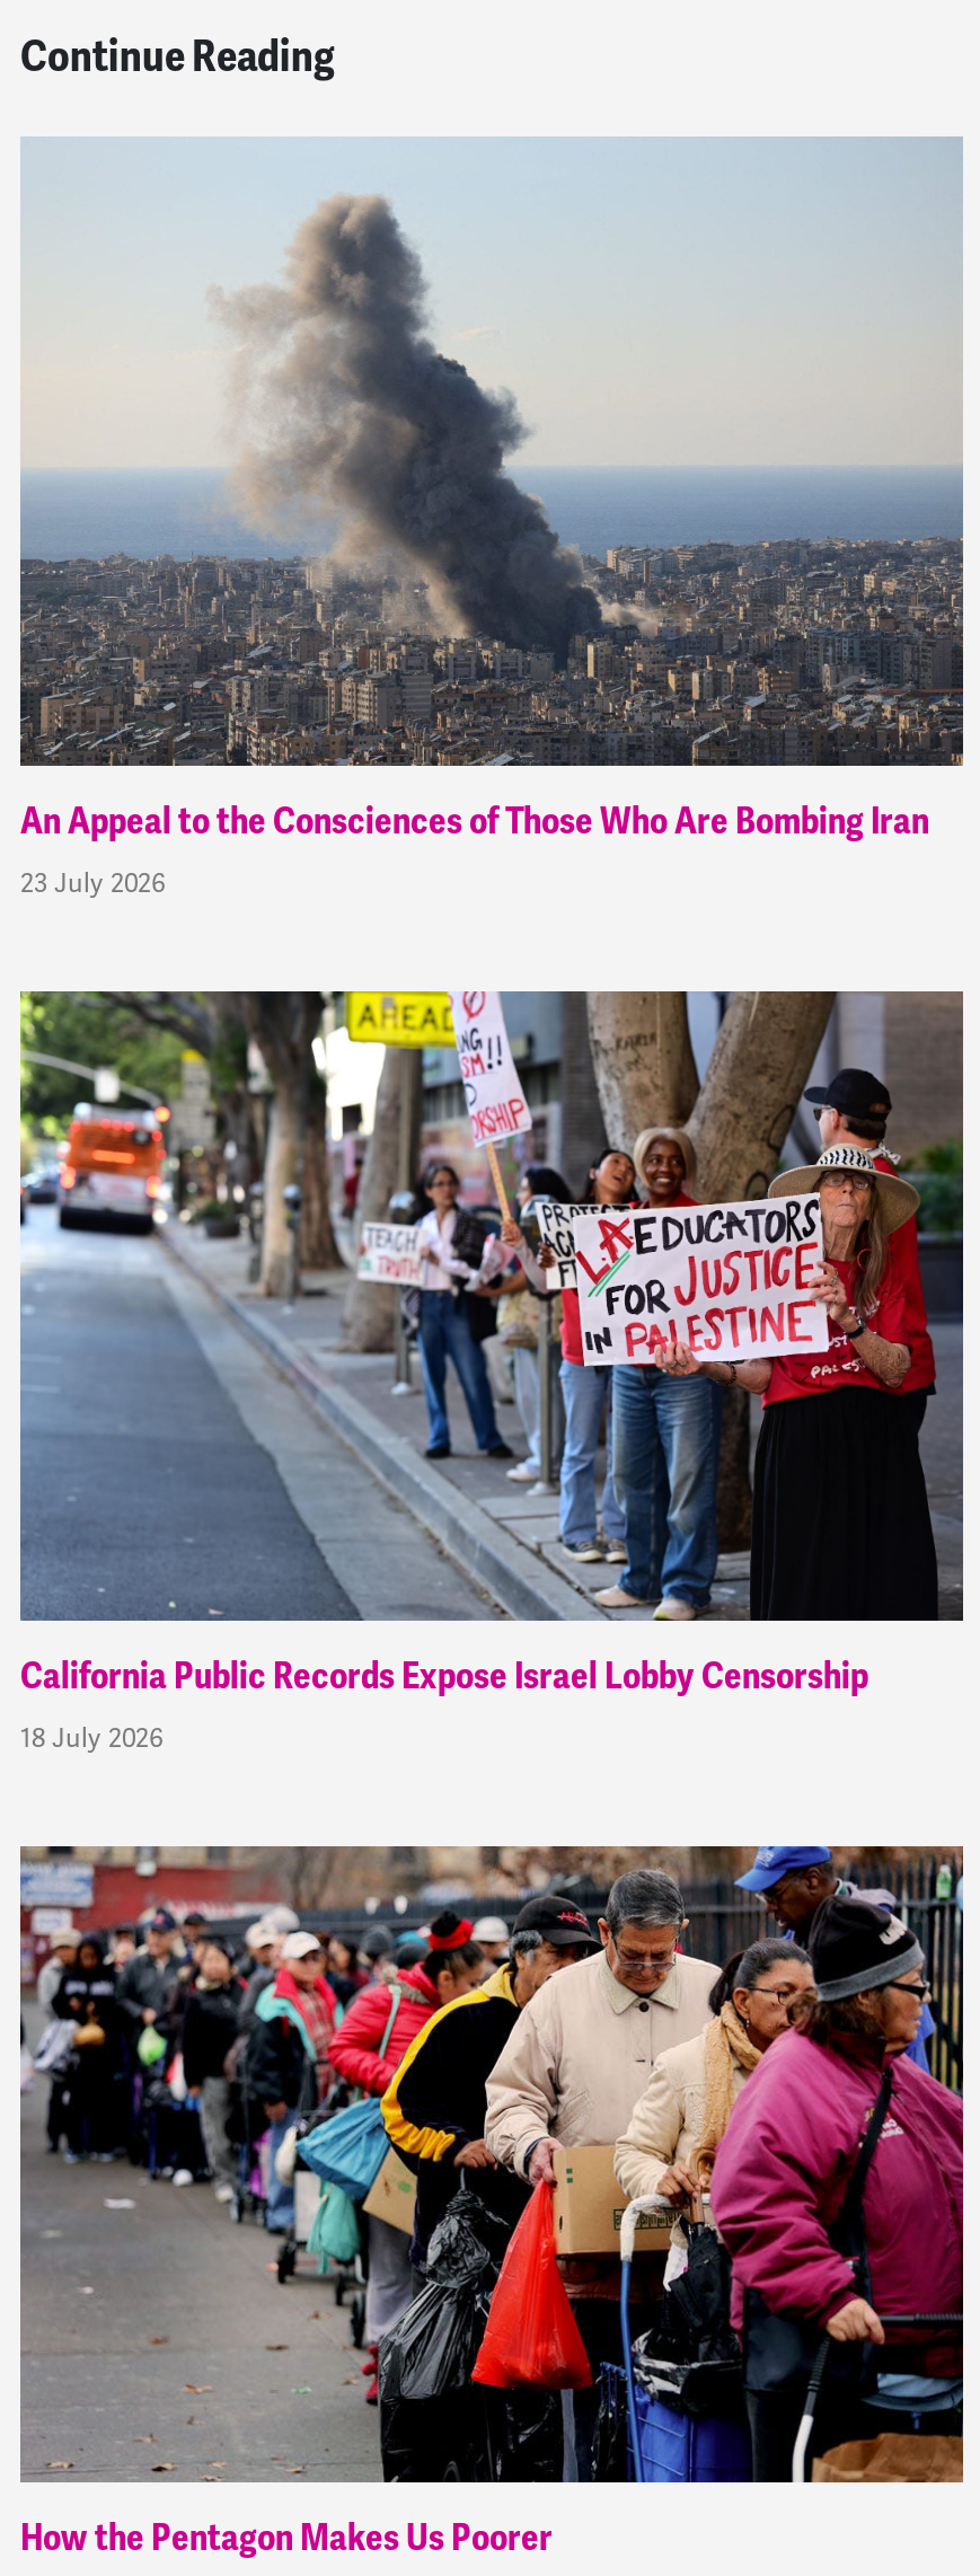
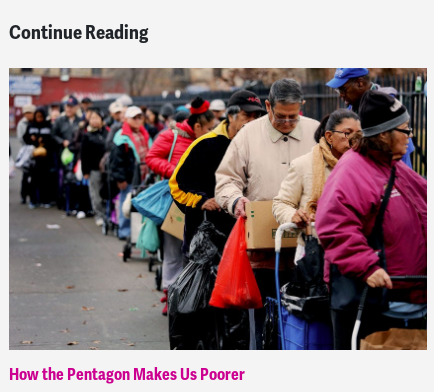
[20,136,965,899] [image] | An Appeal to the Consciences of Those Who Are Bombing Iran | 23 July 2026 -> none
[18,989,965,1753] [image] | California Public Records Expose Israel Lobby Censorship | 18 July 2026 -> none

